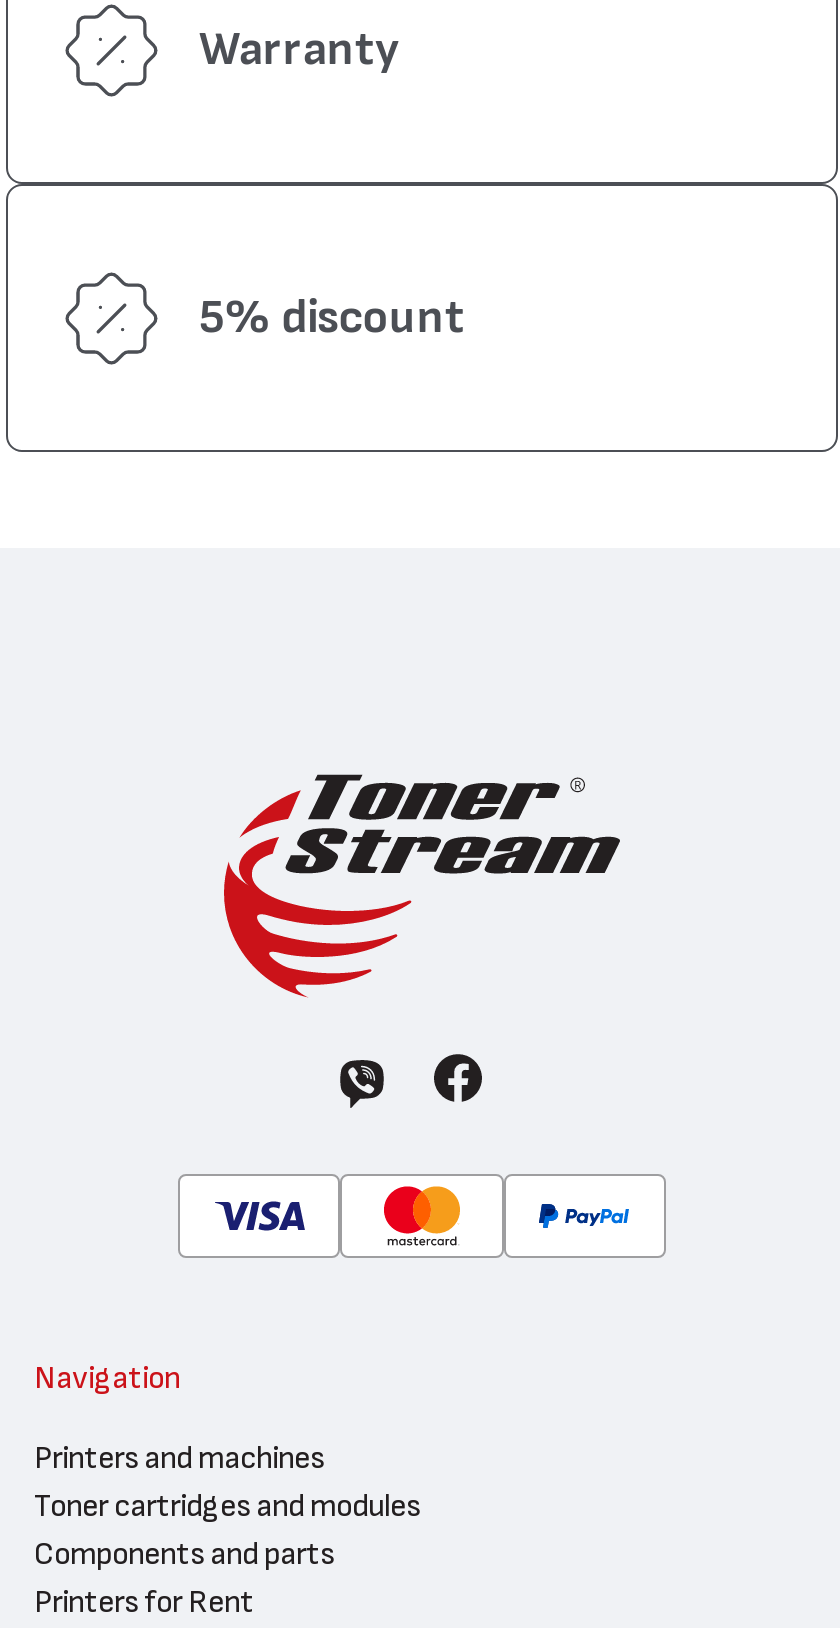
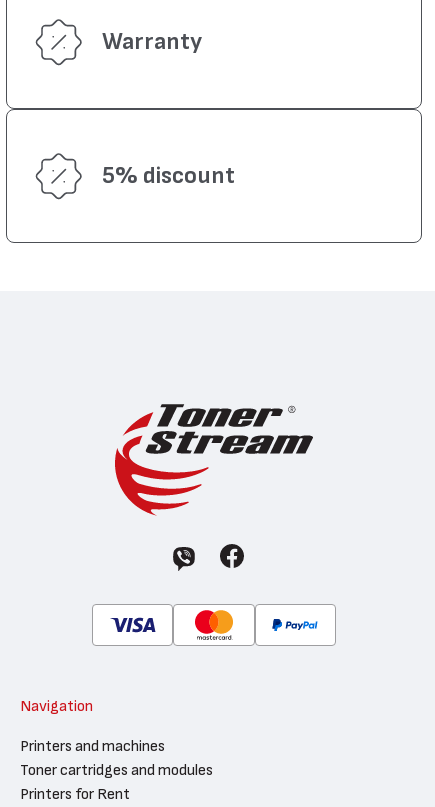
[34,1538,334,1570] Components and parts -> none

